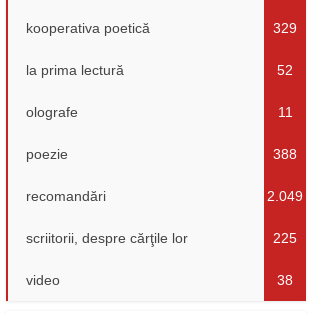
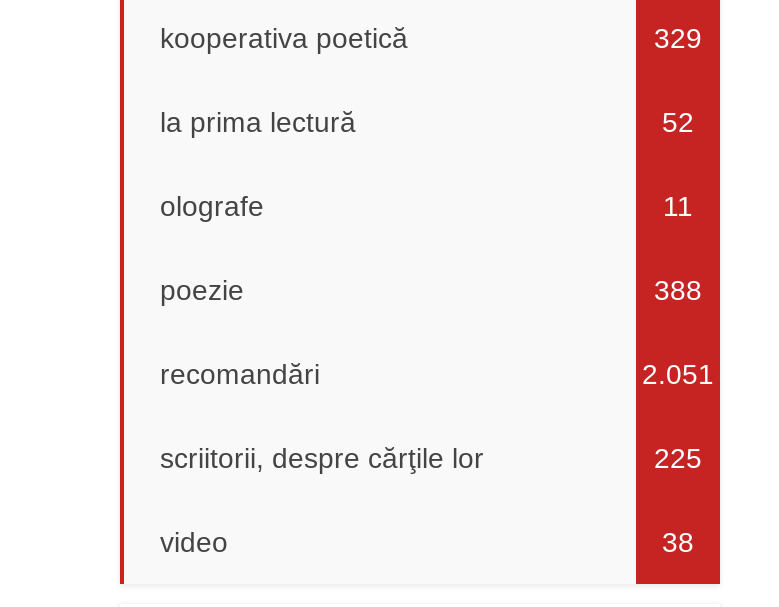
[267,188,303,204] 2.049 -> [642,358,714,390] 2.051

